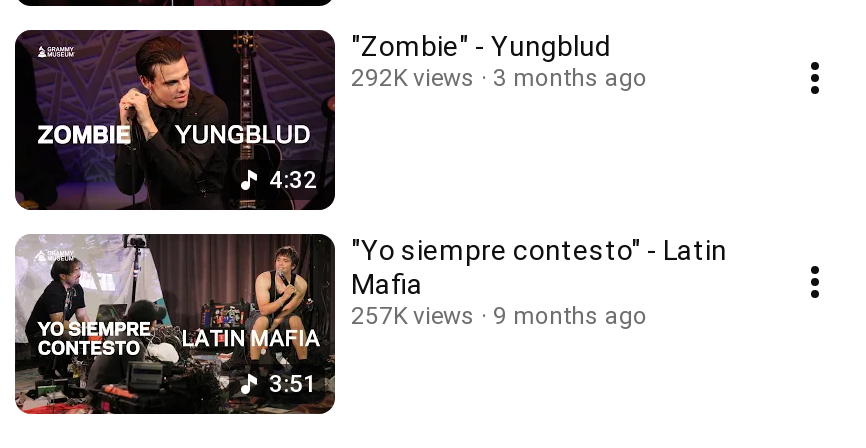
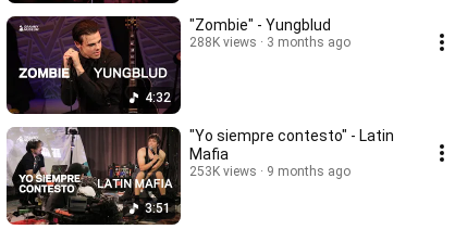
[351,63,647,91] 292K views 3 months ago -> [189,34,351,49] 288K views 3 months ago
[351,301,647,329] 257K views 9 months ago -> [189,163,351,179] 253K views 9 months ago

